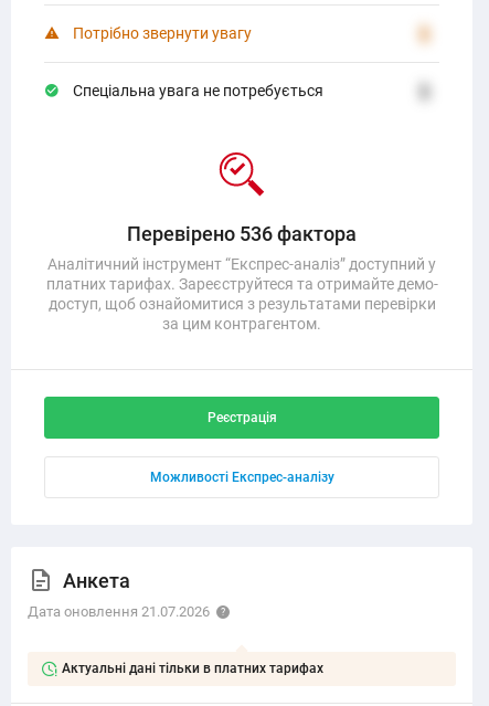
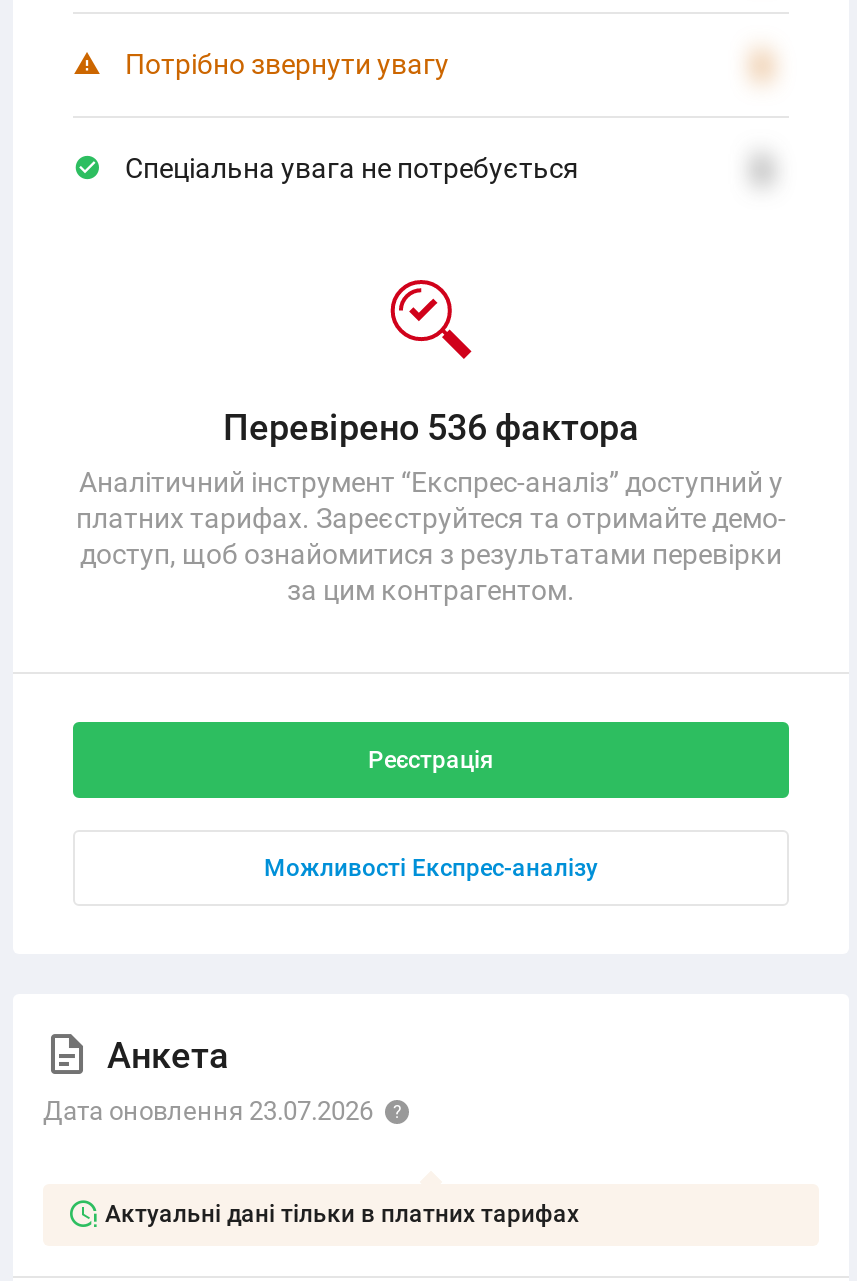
[28,603,210,620] Дата оновлення 21.07.2026 -> [43,1096,373,1126] Дата оновлення 23.07.2026

